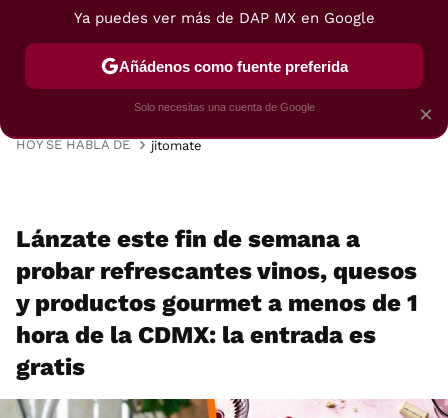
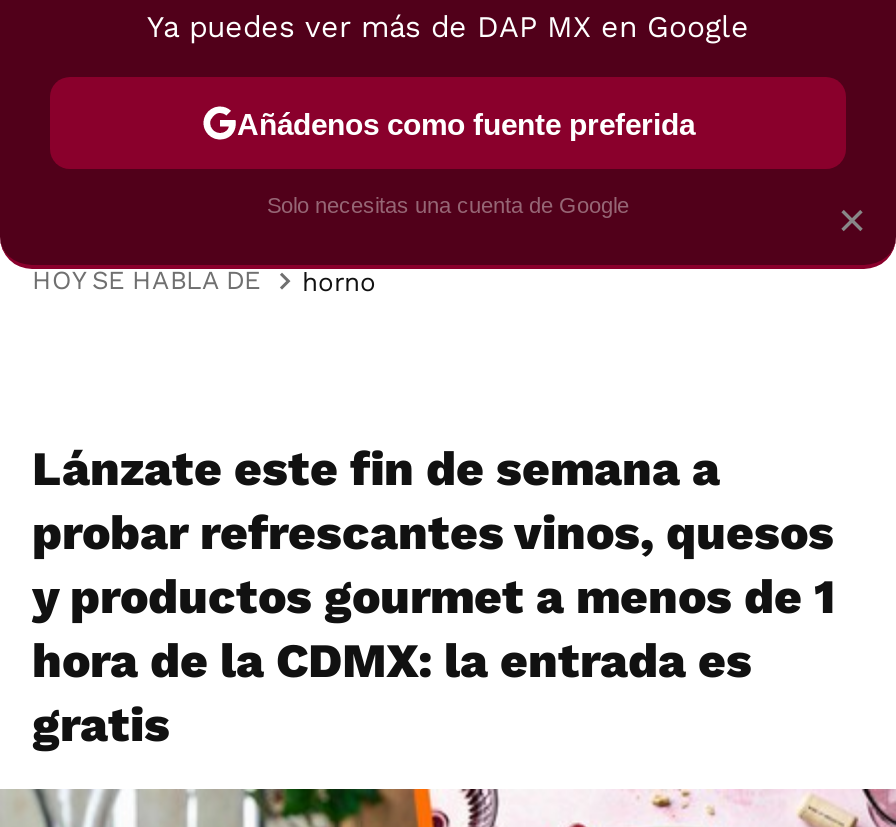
[151,137,202,152] jitomate -> [302,266,376,296] horno

